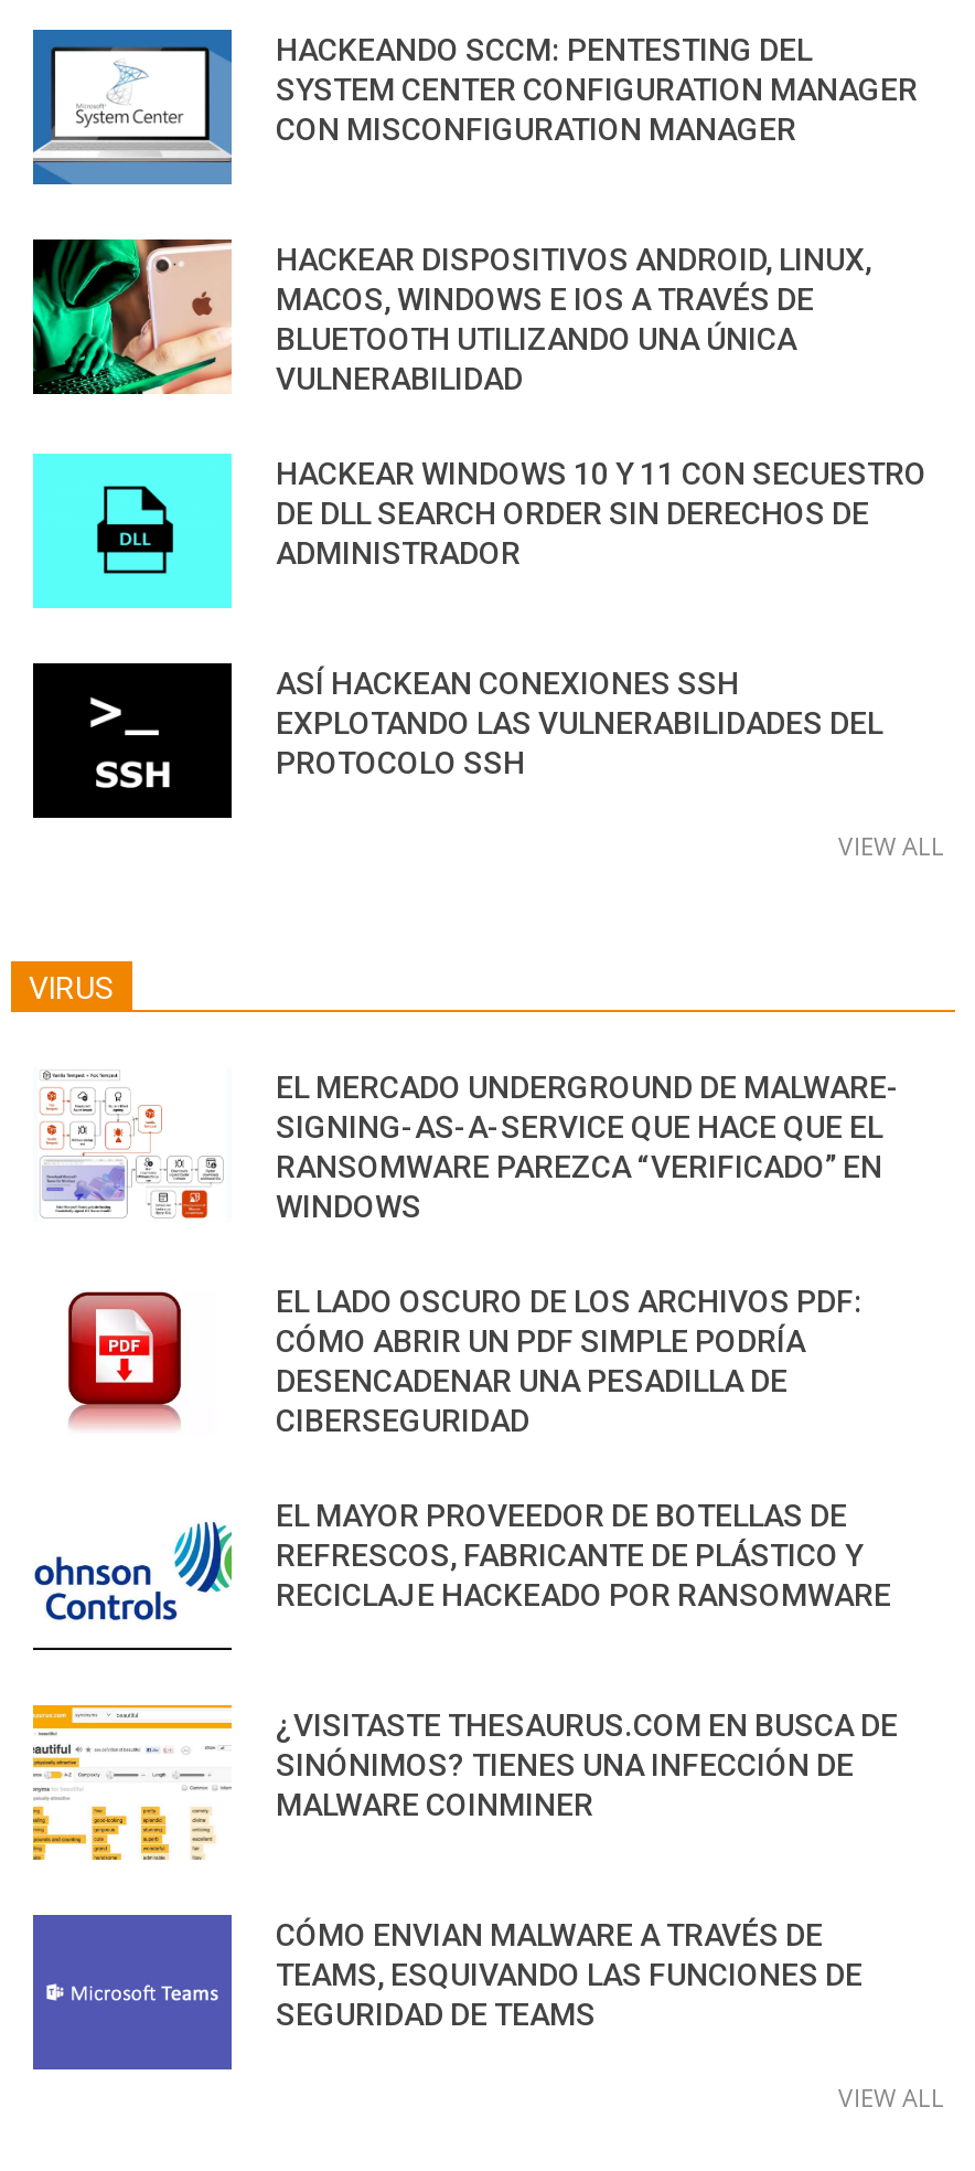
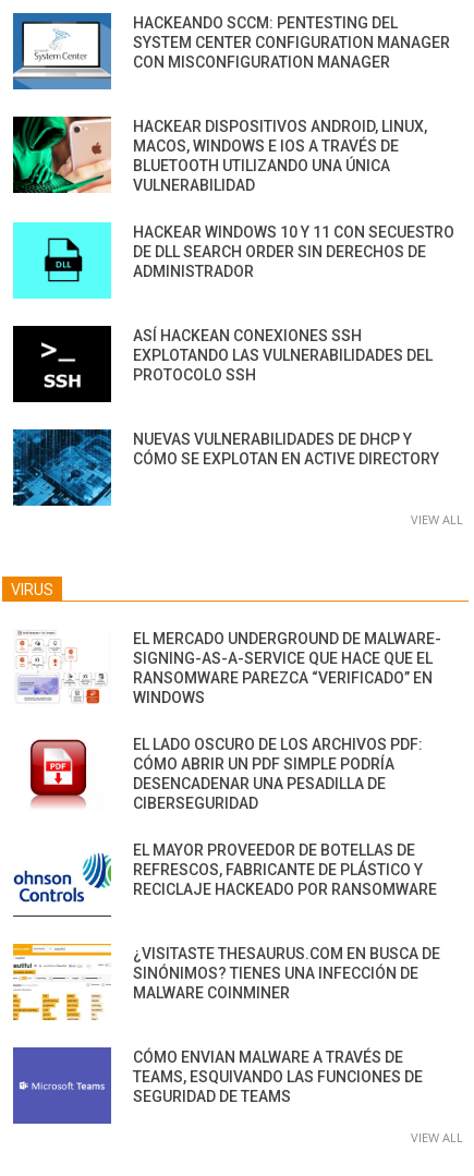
none -> [12,428,439,507] [image] | NUEVAS VULNERABILIDADES DE DHCP Y | CÓMO SE EXPLOTAN EN ACTIVE DIRECTORY

